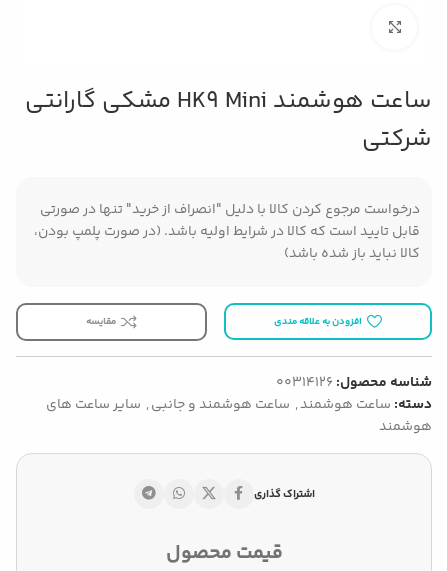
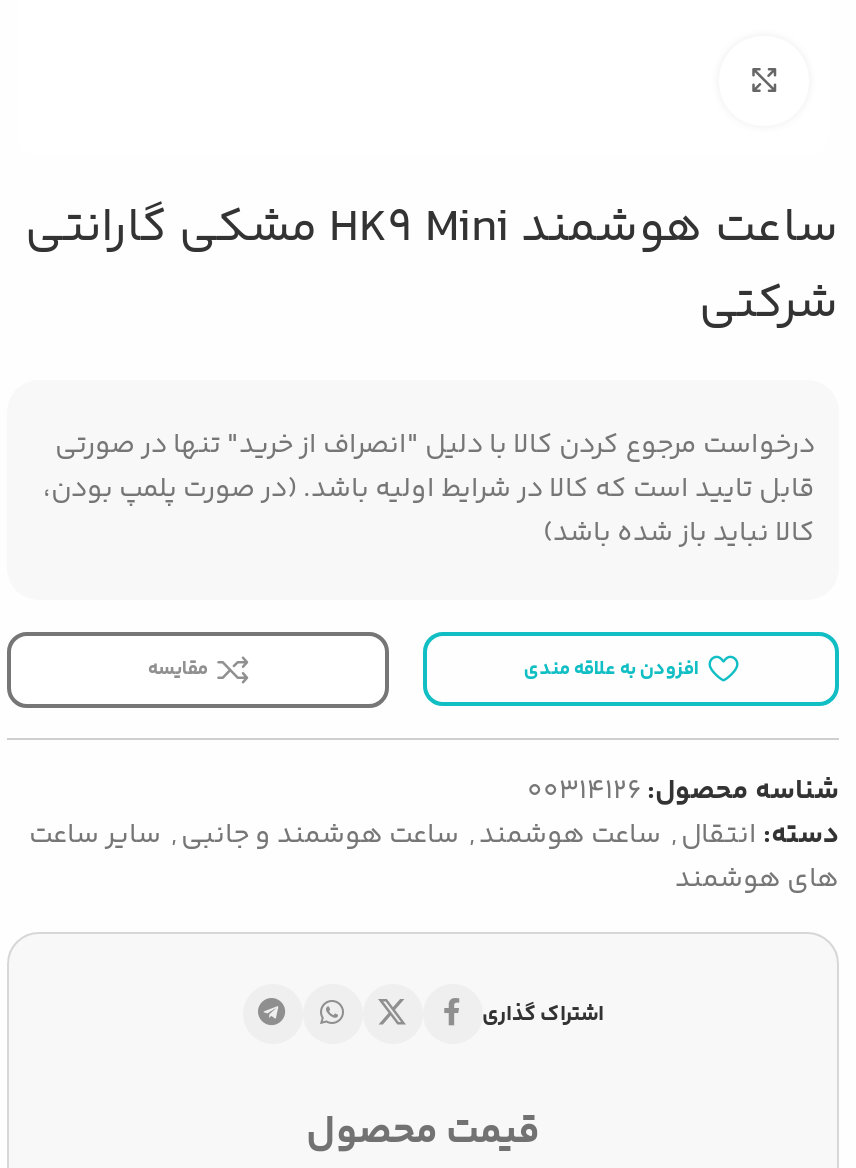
[46,394,432,438] دسته: ساعت هوشمند , ساعت هوشمند و جانبی , سایر ساعت های | هوشمند -> [29,814,839,902] دسته: انتقال , ساعت هوشمند , ساعت هوشمند و جانبی , سایر ساعت | های هوشمند

